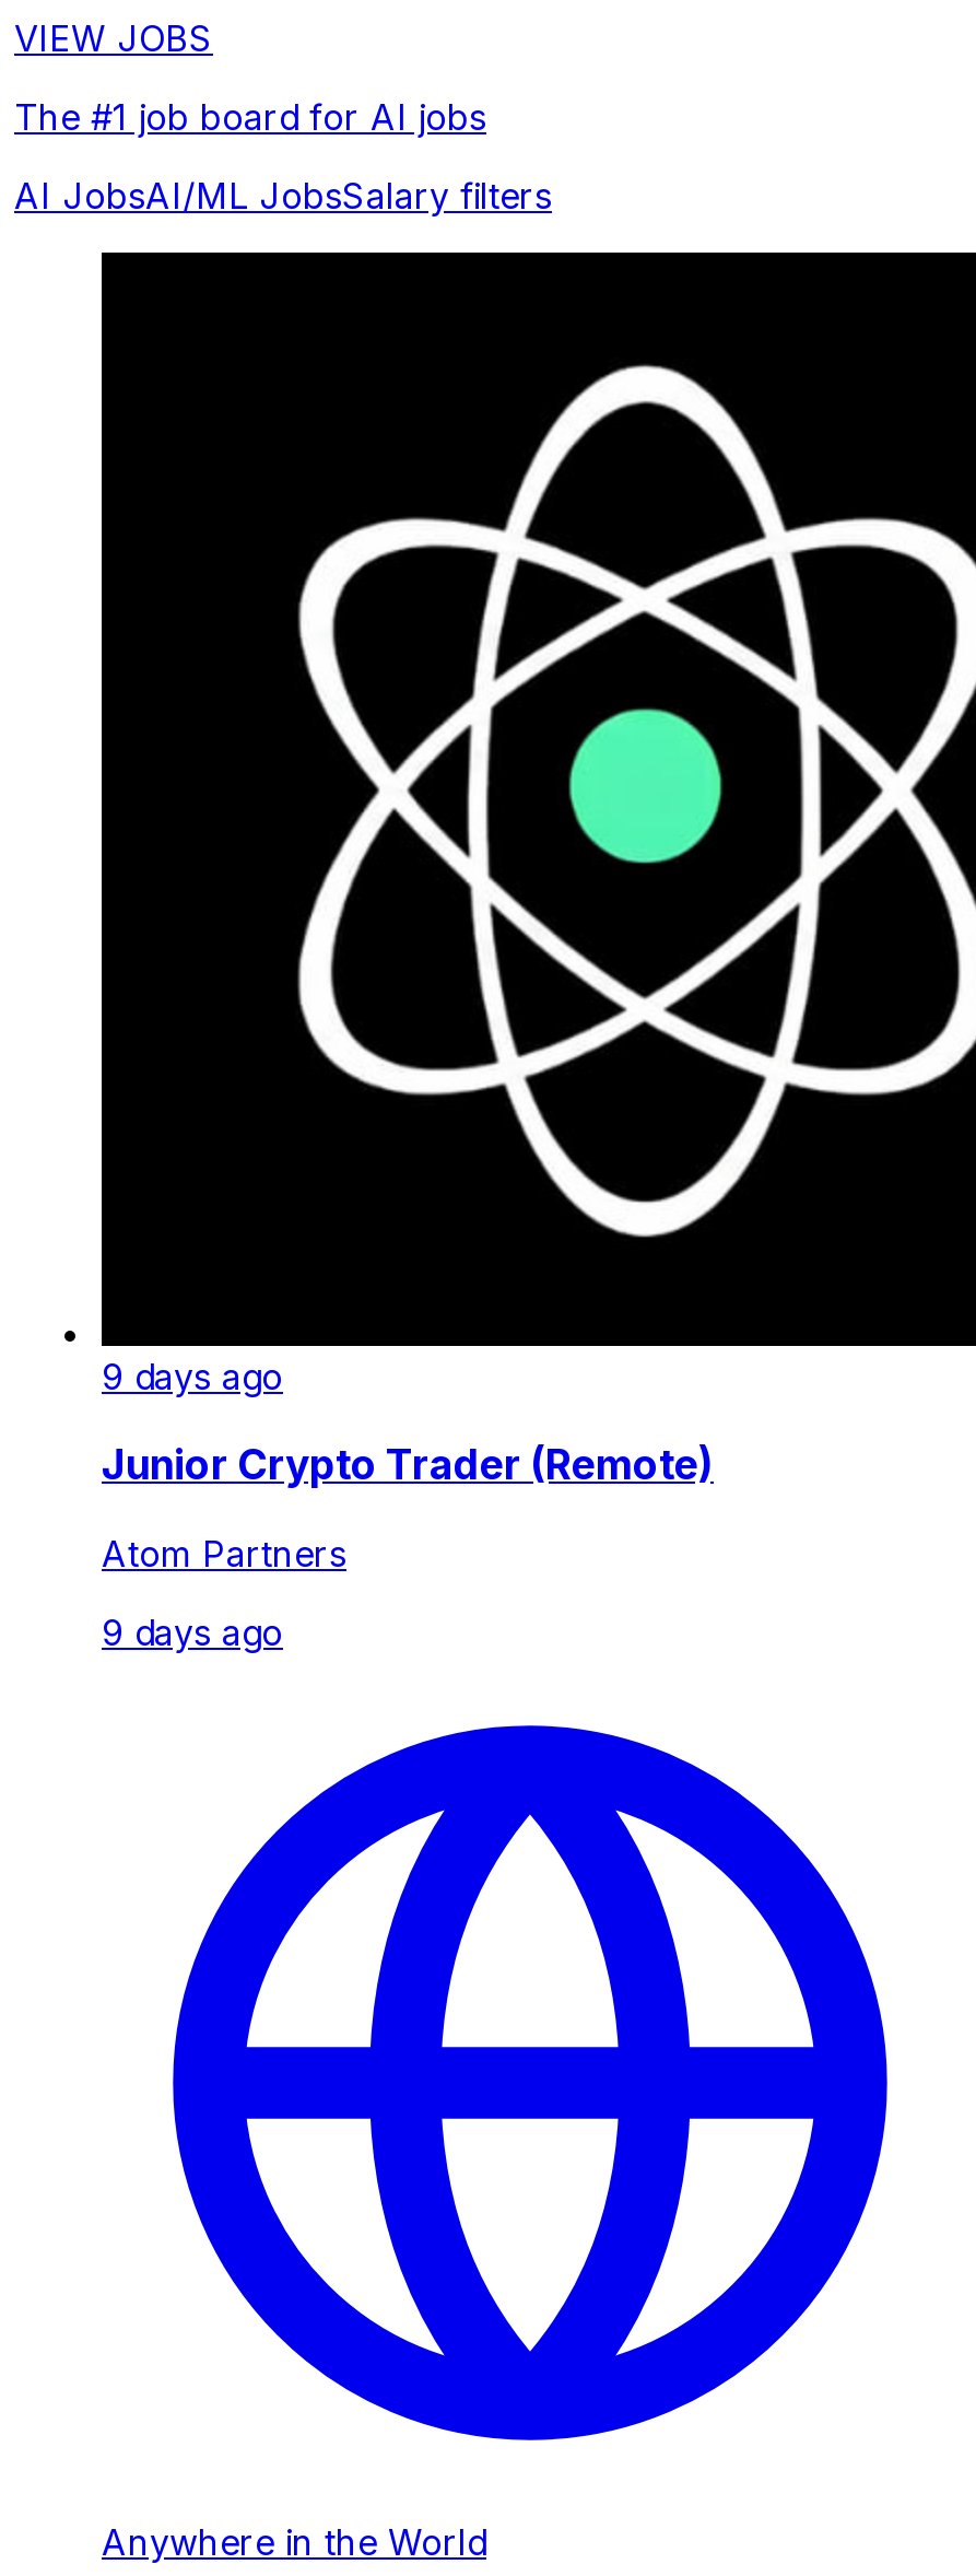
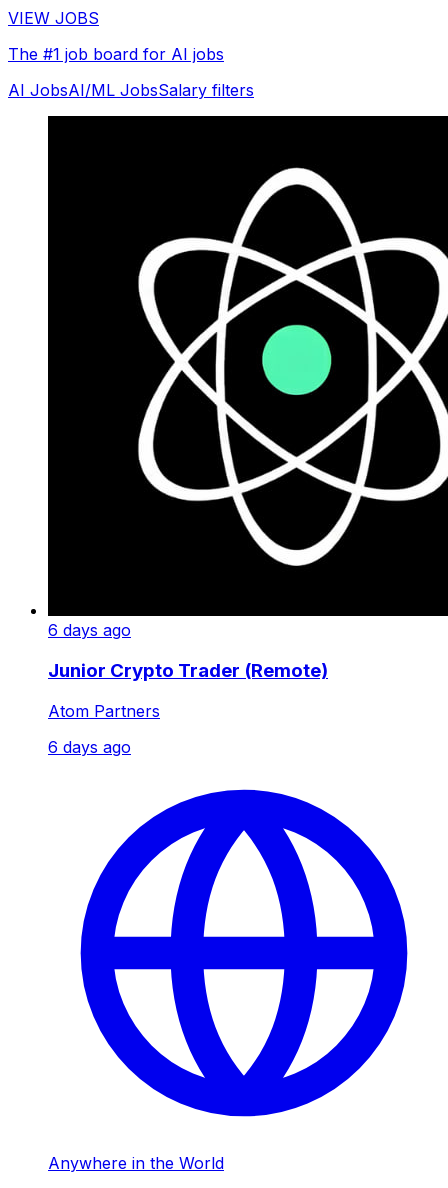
[102,1355,283,1399] 9 days ago -> [48,620,131,640] 6 days ago
[102,1609,283,1653] 9 days ago -> [48,736,131,756] 6 days ago

